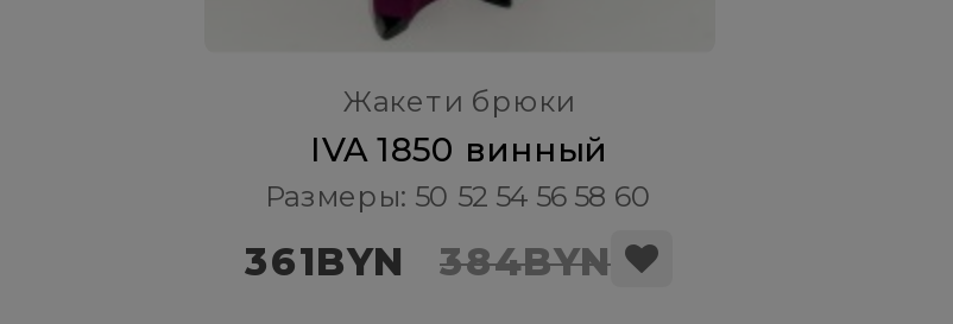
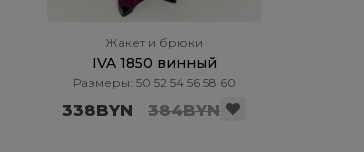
[245,239,611,284] 361BYN 384BYN -> [62,101,220,120] 338BYN 384BYN

